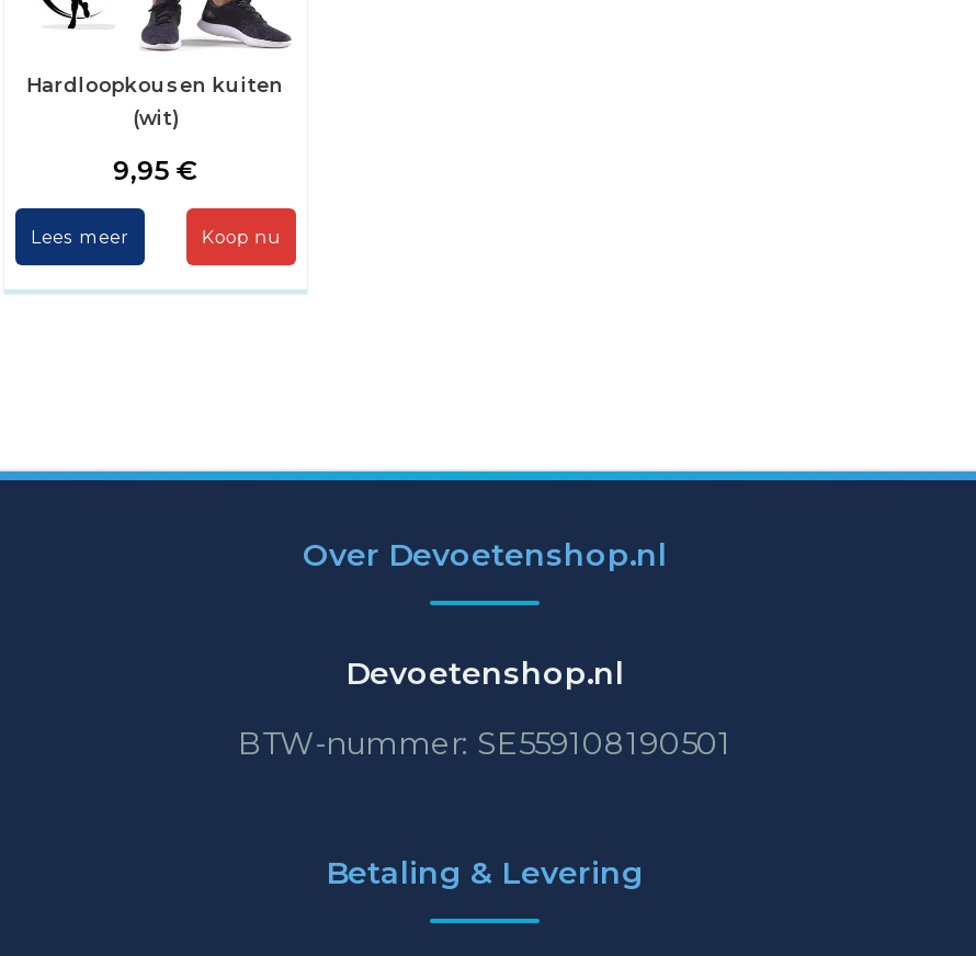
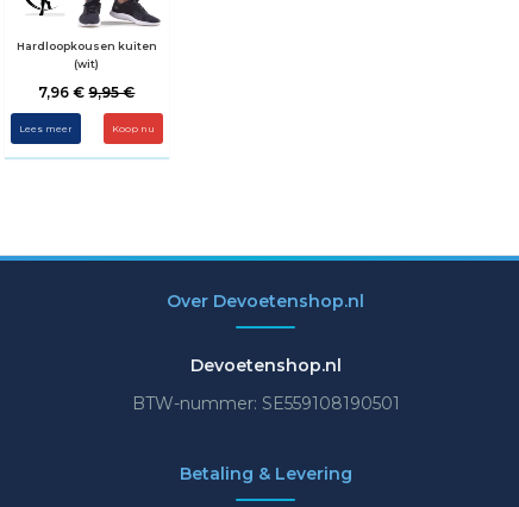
[113,152,198,185] 9,95 € -> [39,83,135,101] 7,96 €9,95 €

